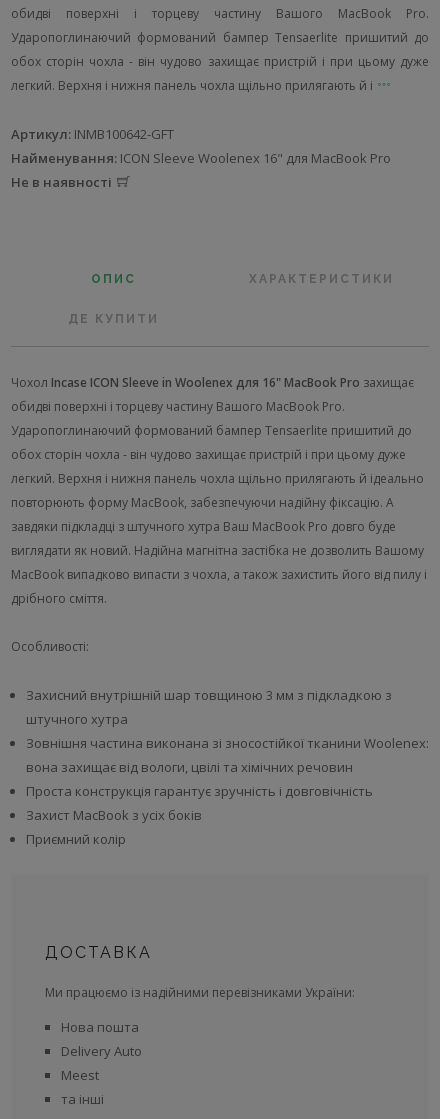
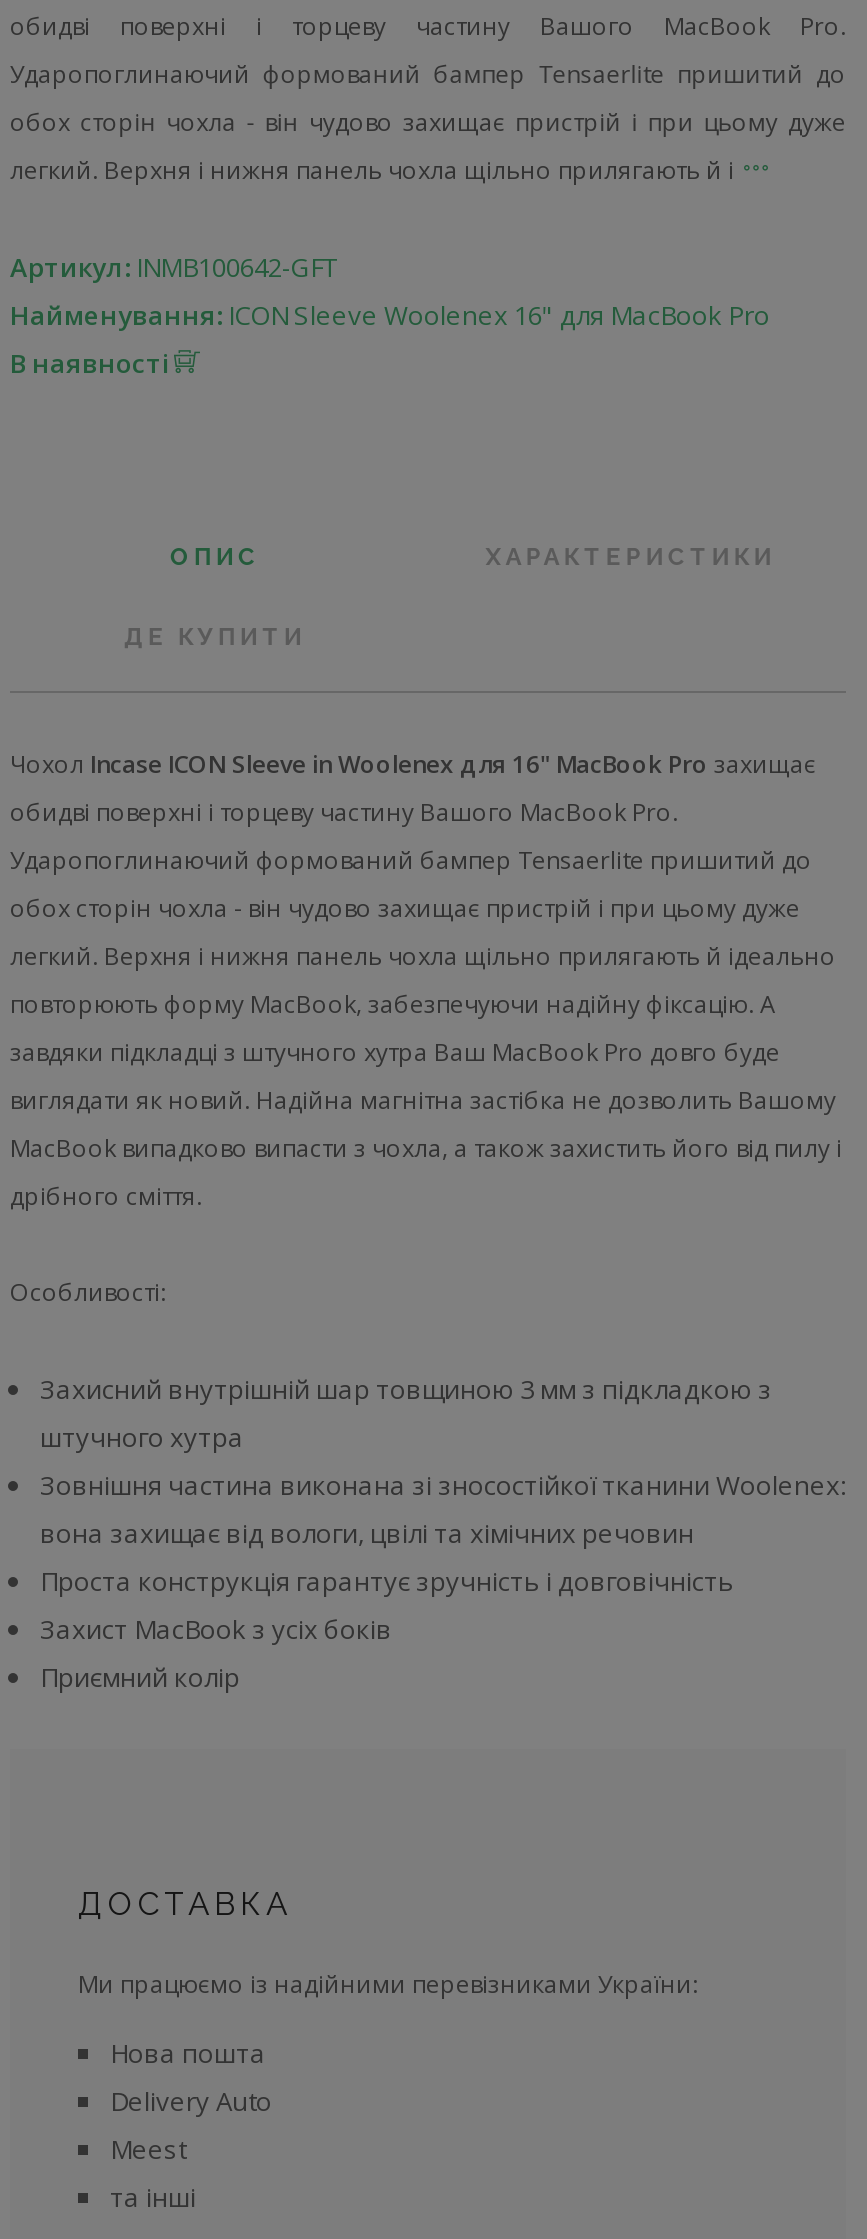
[11,173,112,191] Не в наявності -> [10,345,170,381] В наявності

